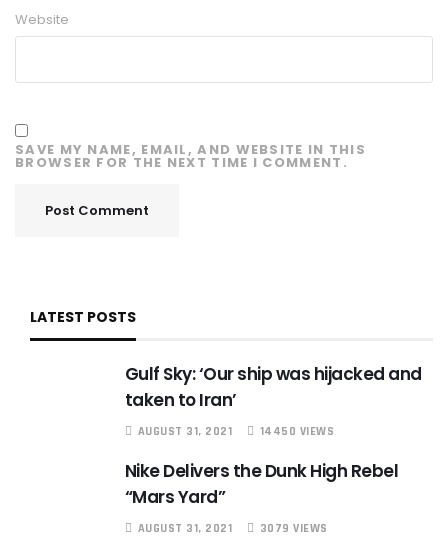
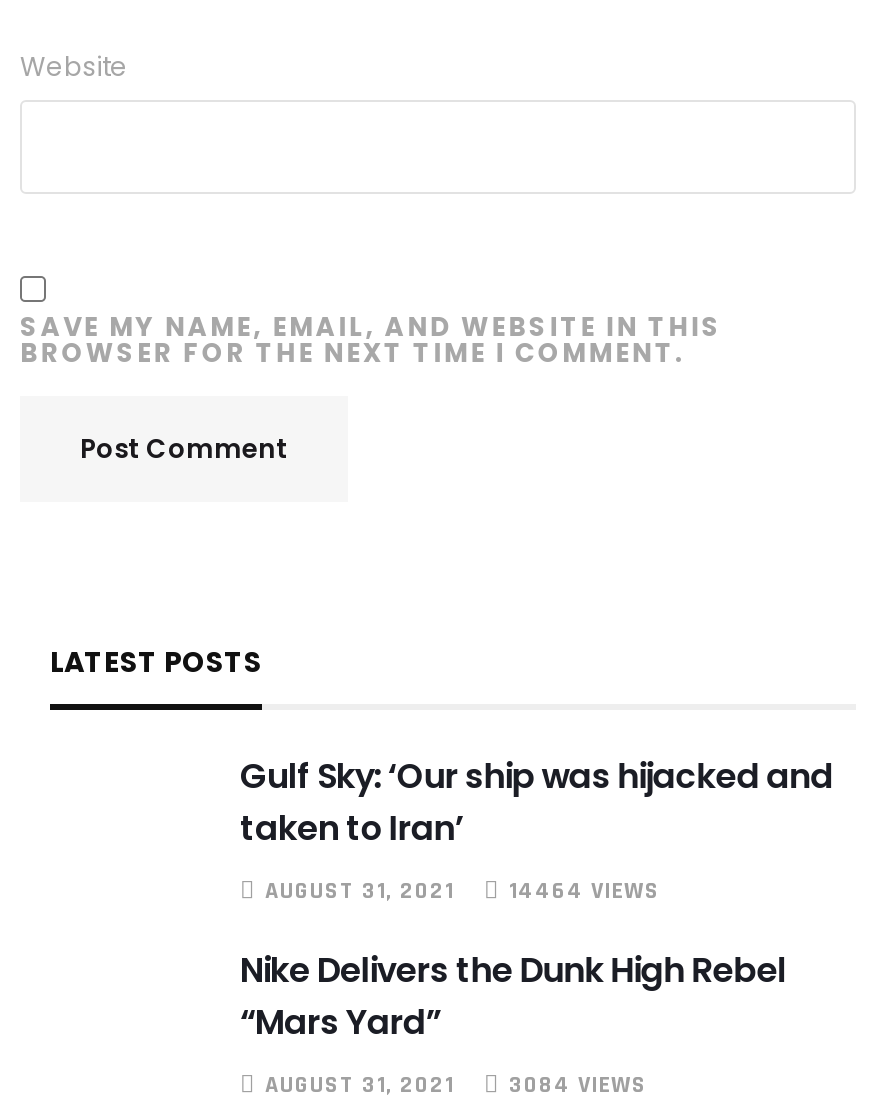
[137,424,334,439] AUGUST 31, 2021 14450 VIEWS -> [265,876,660,906] AUGUST 31, 2021 14464 VIEWS
[137,521,327,536] AUGUST 31, 2021 3079 VIEWS -> [265,1070,647,1100] AUGUST 31, 2021 3084 VIEWS

